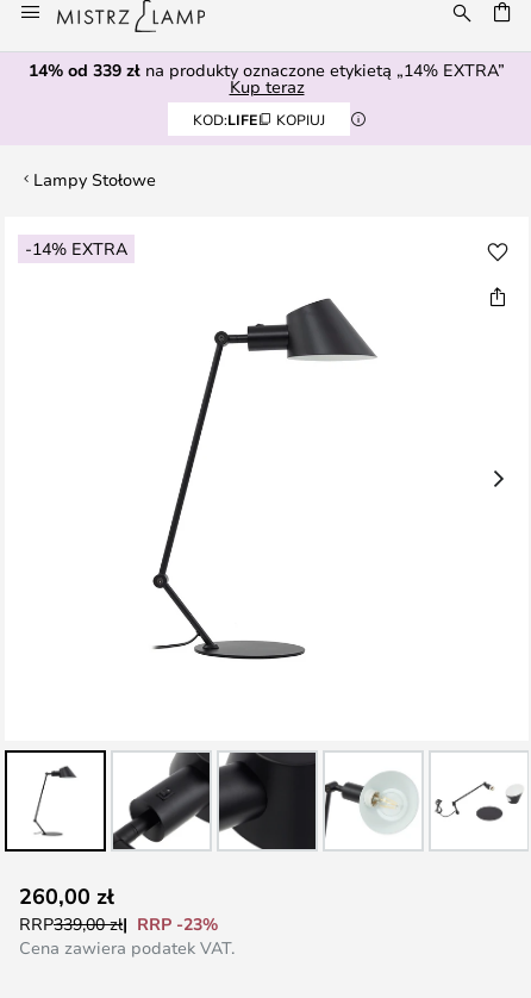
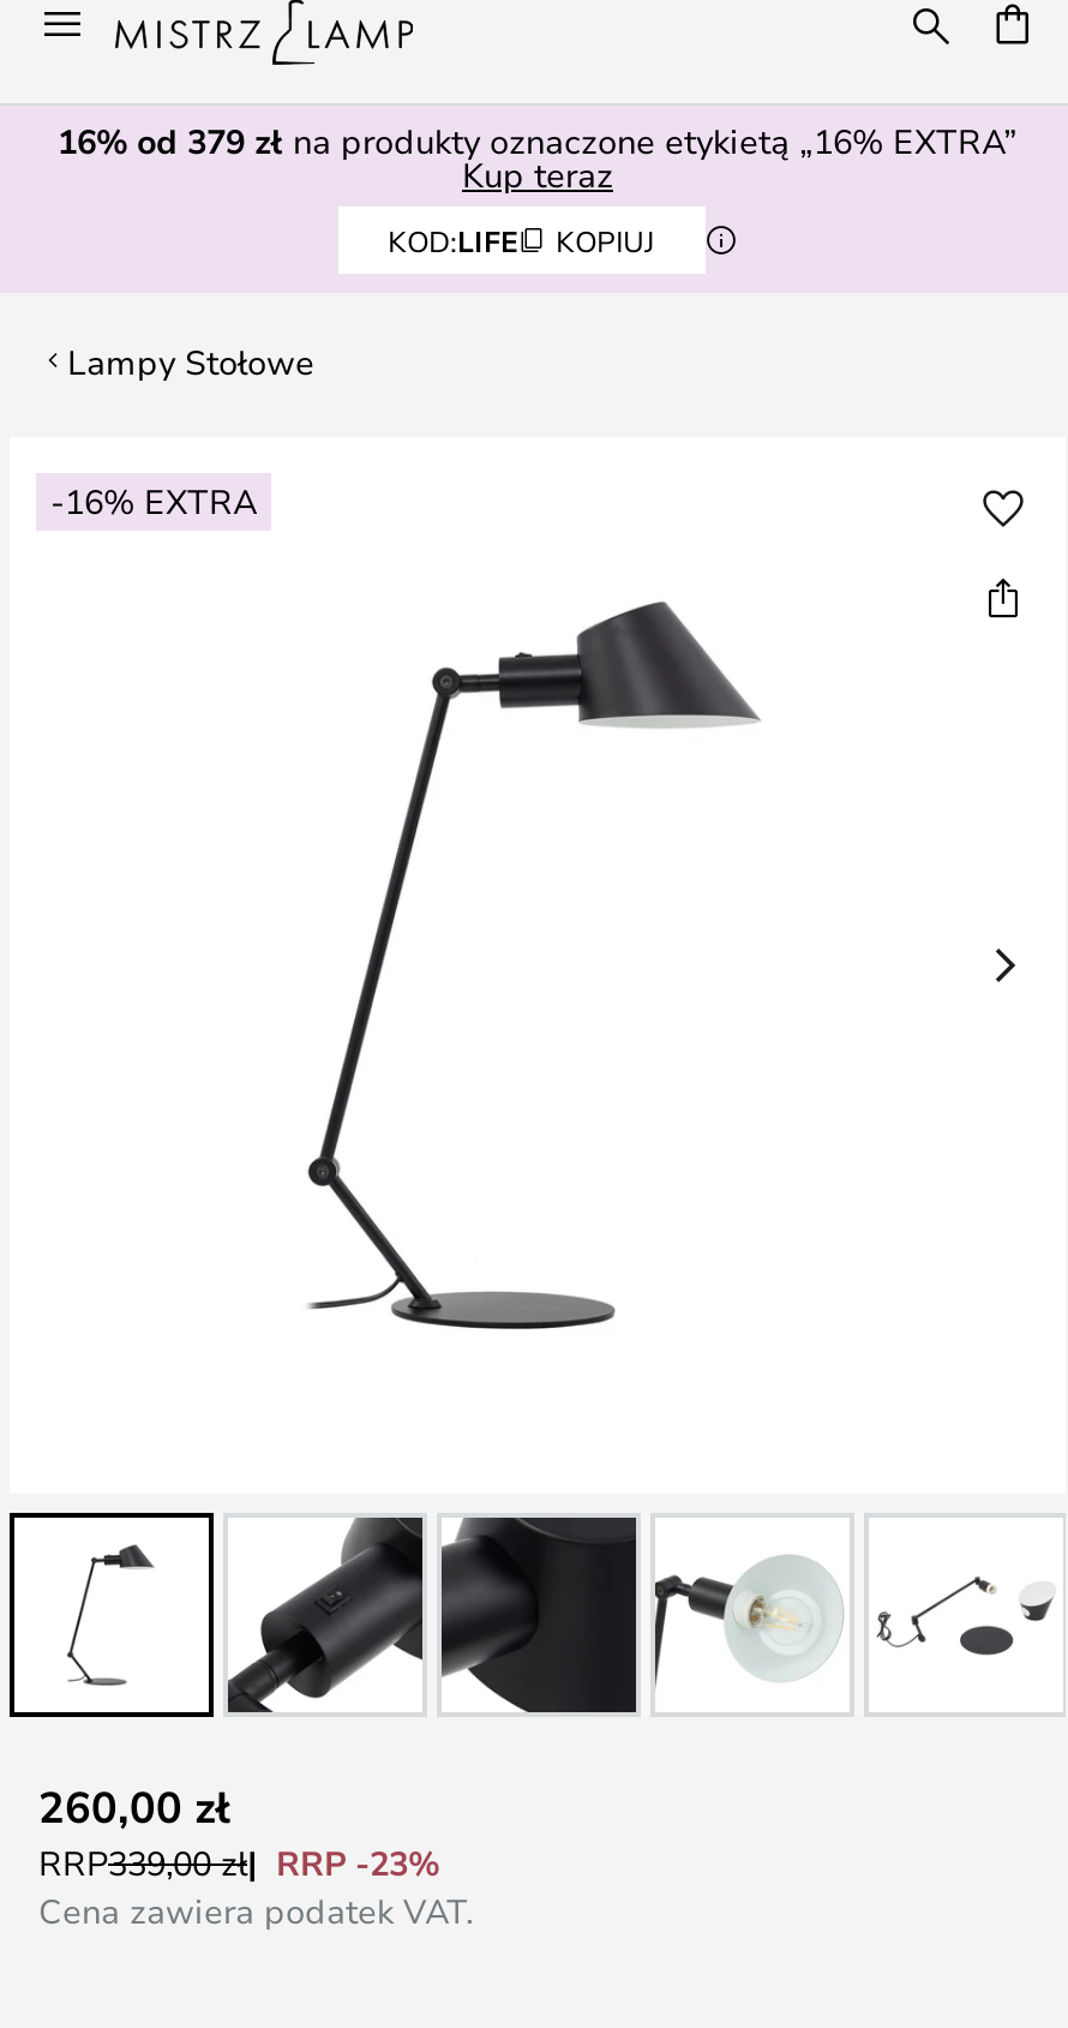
[29,58,505,81] 14% od 339 zł na produkty oznaczone etykietą „14% EXTRA” -> [58,118,1018,163] 16% od 379 zł na produkty oznaczone etykietą „16% EXTRA”
[25,237,127,260] -14% EXTRA -> [50,478,257,524] -16% EXTRA

